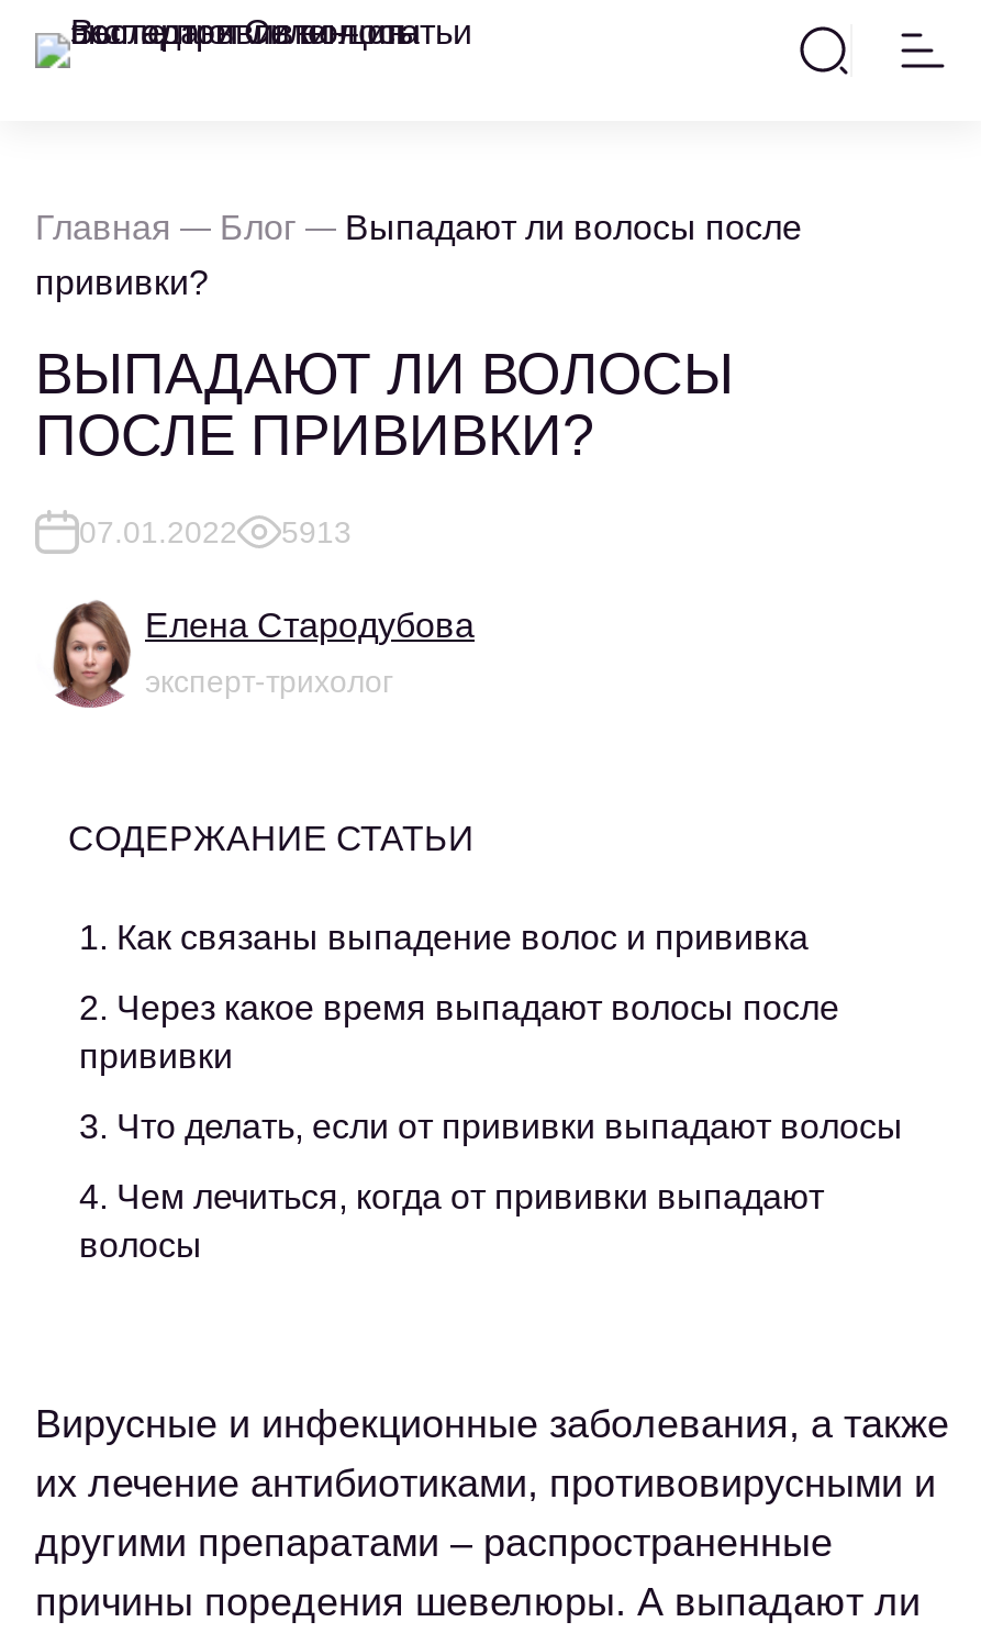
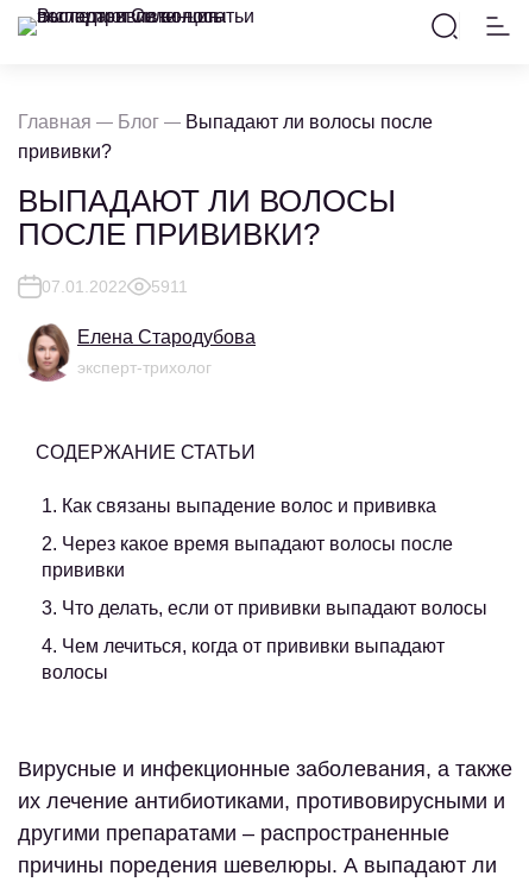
[79,513,352,548] 07.01.2022 5913 -> [42,276,188,295] 07.01.2022 5911

